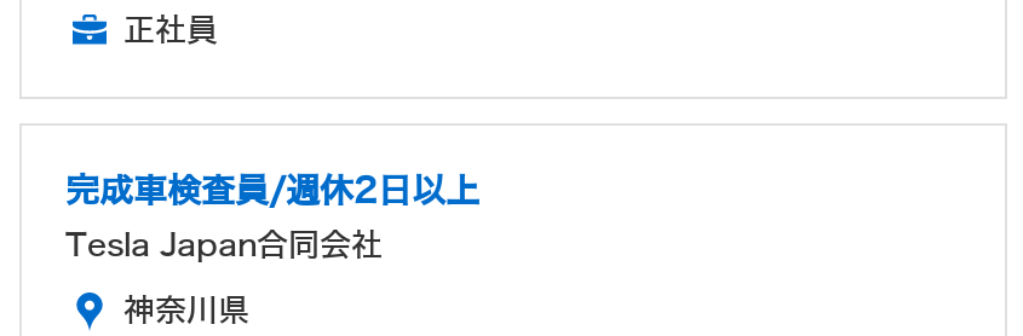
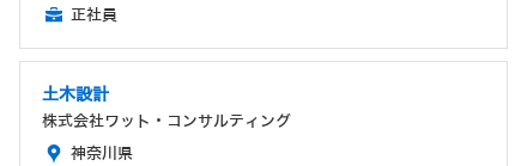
[65,173,479,209] 完成車検査員/週休2日以上 -> [42,85,109,103] 土木設計
[65,226,383,262] Tesla Japan合同会社 -> [42,112,291,130] 株式会社ワット・コンサルティング

